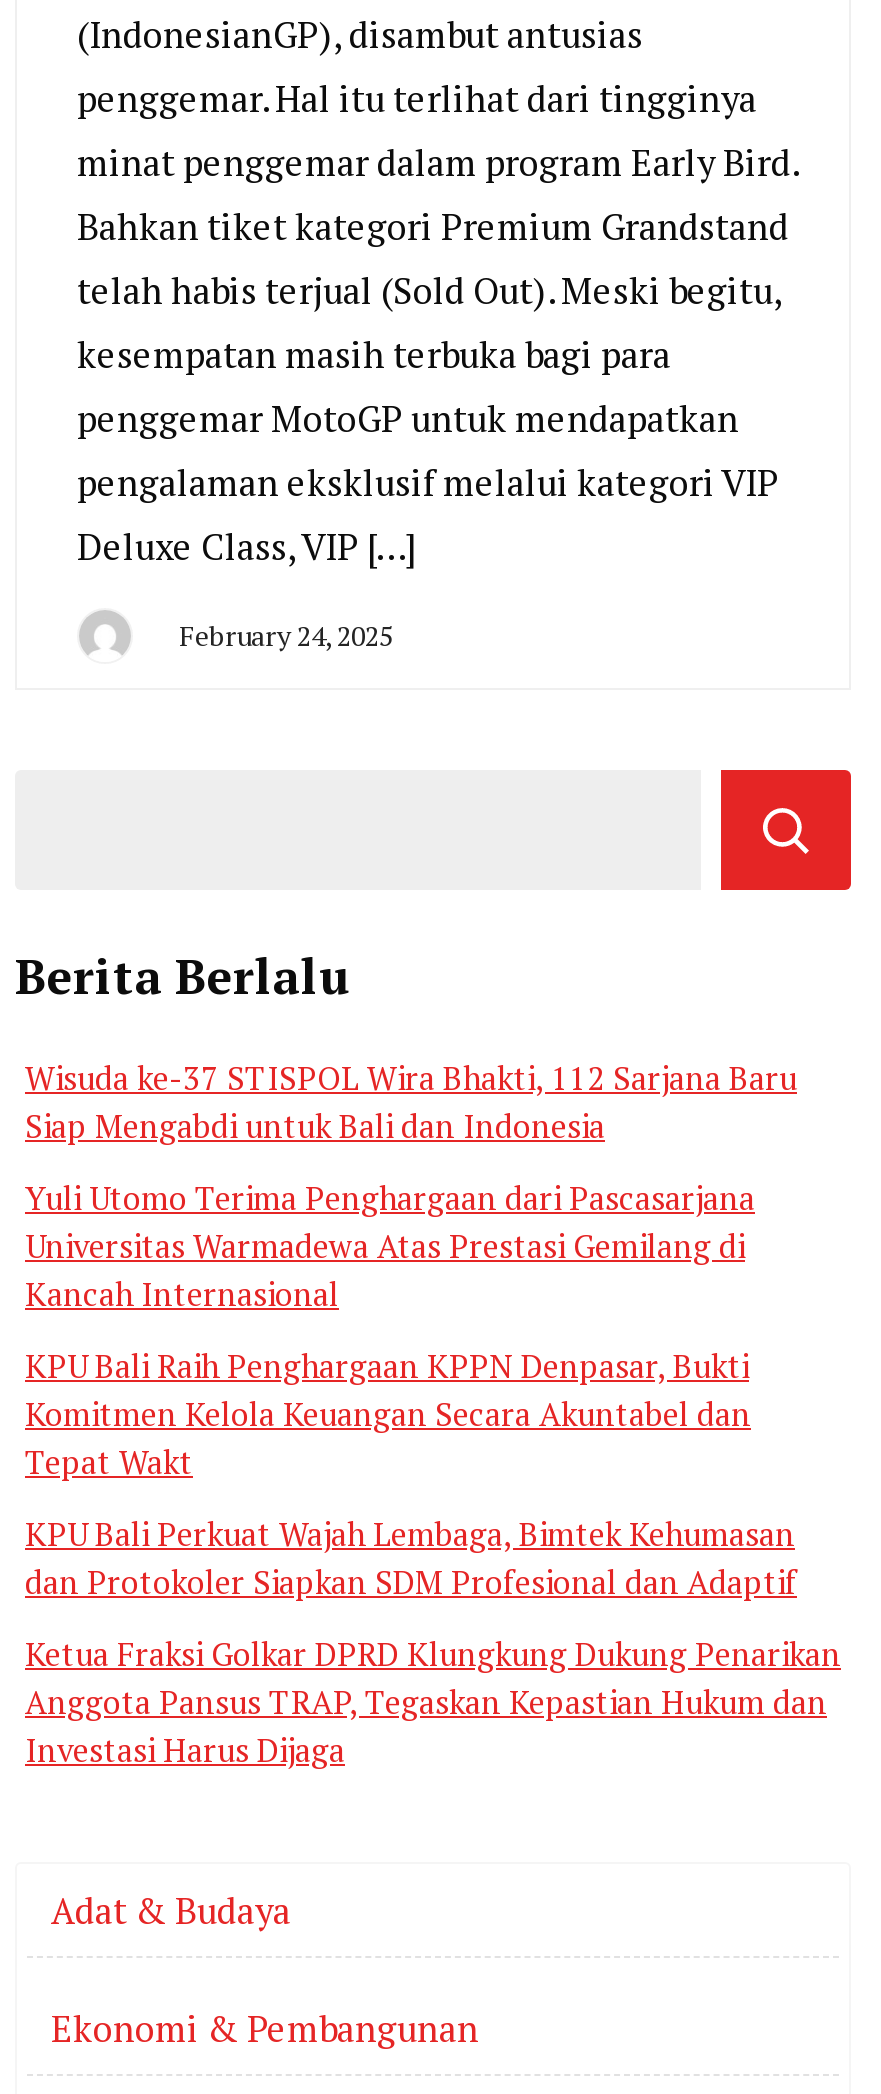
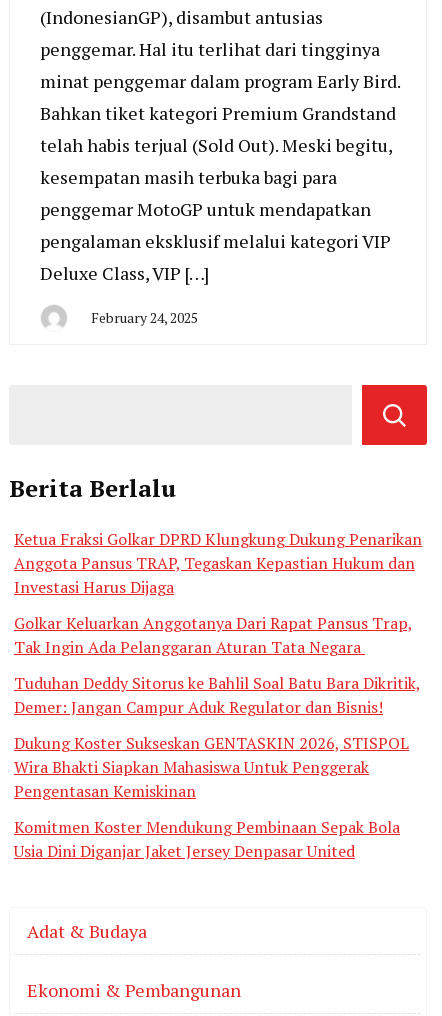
[25,1055,797,1603] Wisuda ke-37 STISPOL Wira Bhakti, 112 Sarjana Baru | Siap Mengabdi untuk Bali dan Indonesia | Yuli Utomo Terima Penghargaan dari Pascasarjana | Universitas Warmadewa Atas Prestasi Gemilang di | Kancah Internasional | KPU Bali Raih Penghargaan KPPN Denpasar, Bukti | Komitmen Kelola Keuangan Secara Akuntabel dan | Tepat Wakt | KPU Bali Perkuat Wajah Lembaga, Bimtek Kehumasan | dan Protokoler Siapkan SDM Profesional dan Adaptif -> none
moved [25,1631,841,1771] -> [14,527,422,597]: Ketua Fraksi Golkar DPRD Klungkung Dukung Penarikan | Anggota Pansus TRAP, Tegaskan Kepastian Hukum dan | Investasi Harus Dijaga
none -> [14,611,421,861] Golkar Keluarkan Anggotanya Dari Rapat Pansus Trap, | Tak Ingin Ada Pelanggaran Aturan Tata Negara | Tuduhan Deddy Sitorus ke Bahlil Soal Batu Bara Dikritik, | Demer: Jangan Campur Aduk Regulator dan Bisnis! | Dukung Koster Sukseskan GENTASKIN 2026, STISPOL | Wira Bhakti Siapkan Mahasiswa Untuk Penggerak | Pengentasan Kemiskinan | Komitmen Koster Mendukung Pembinaan Sepak Bola | Usia Dini Diganjar Jaket Jersey Denpasar United

